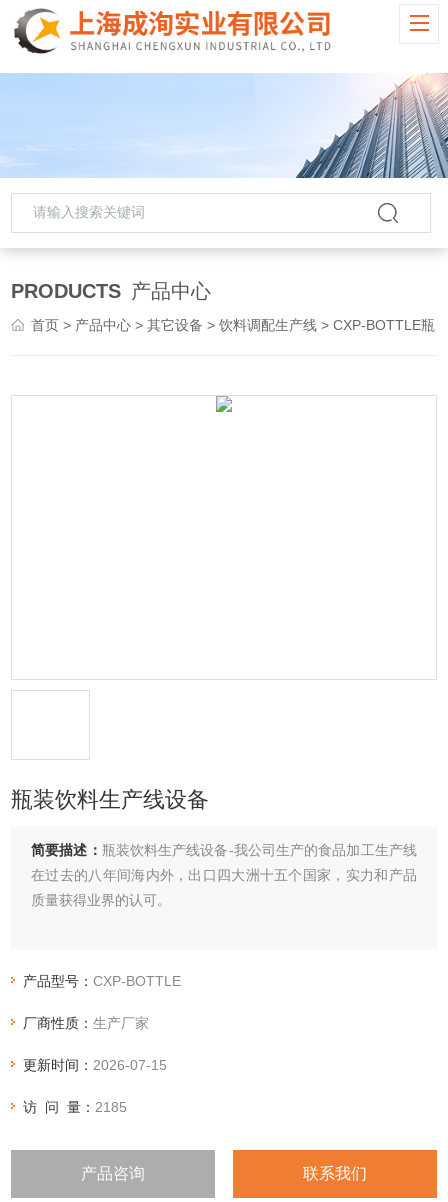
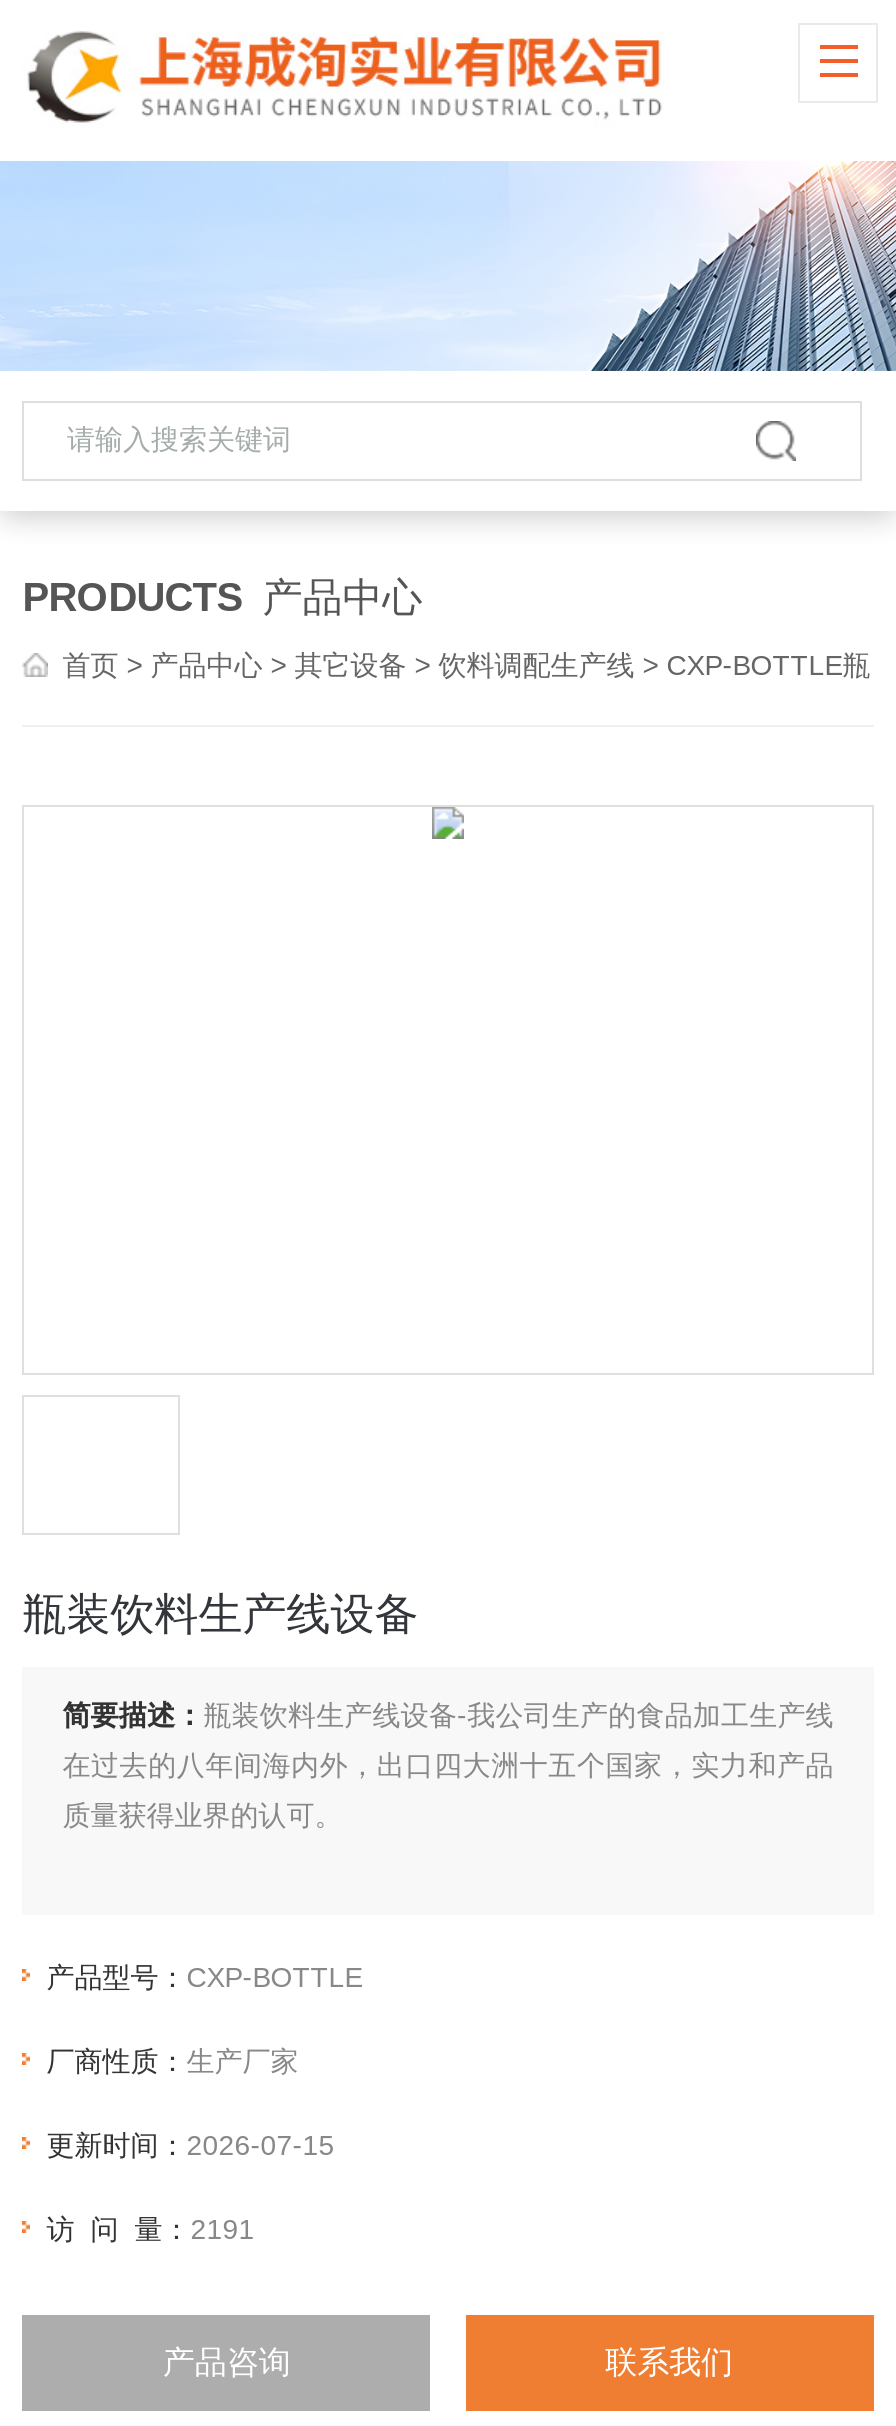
[23,1099,127,1115] 访 问 量：2185 -> [46,2213,254,2245] 访 问 量：2191

